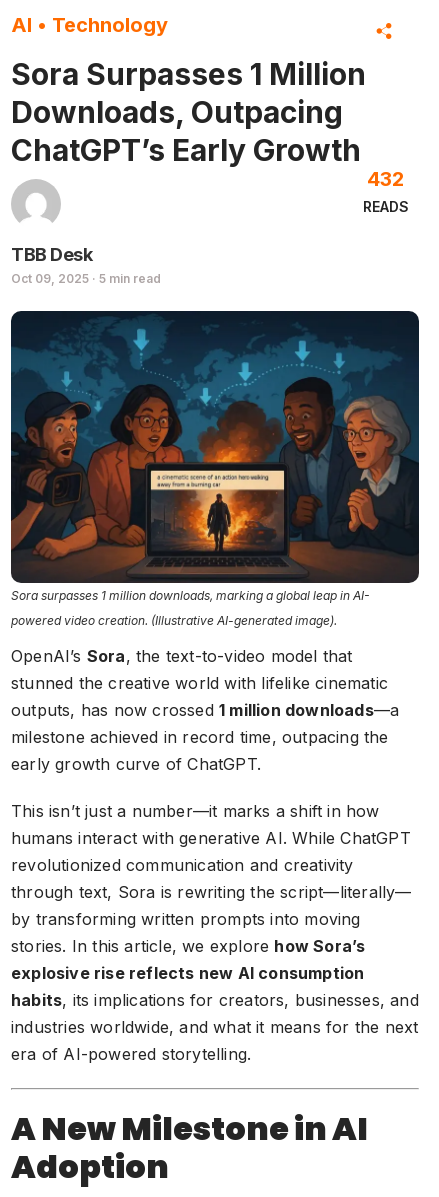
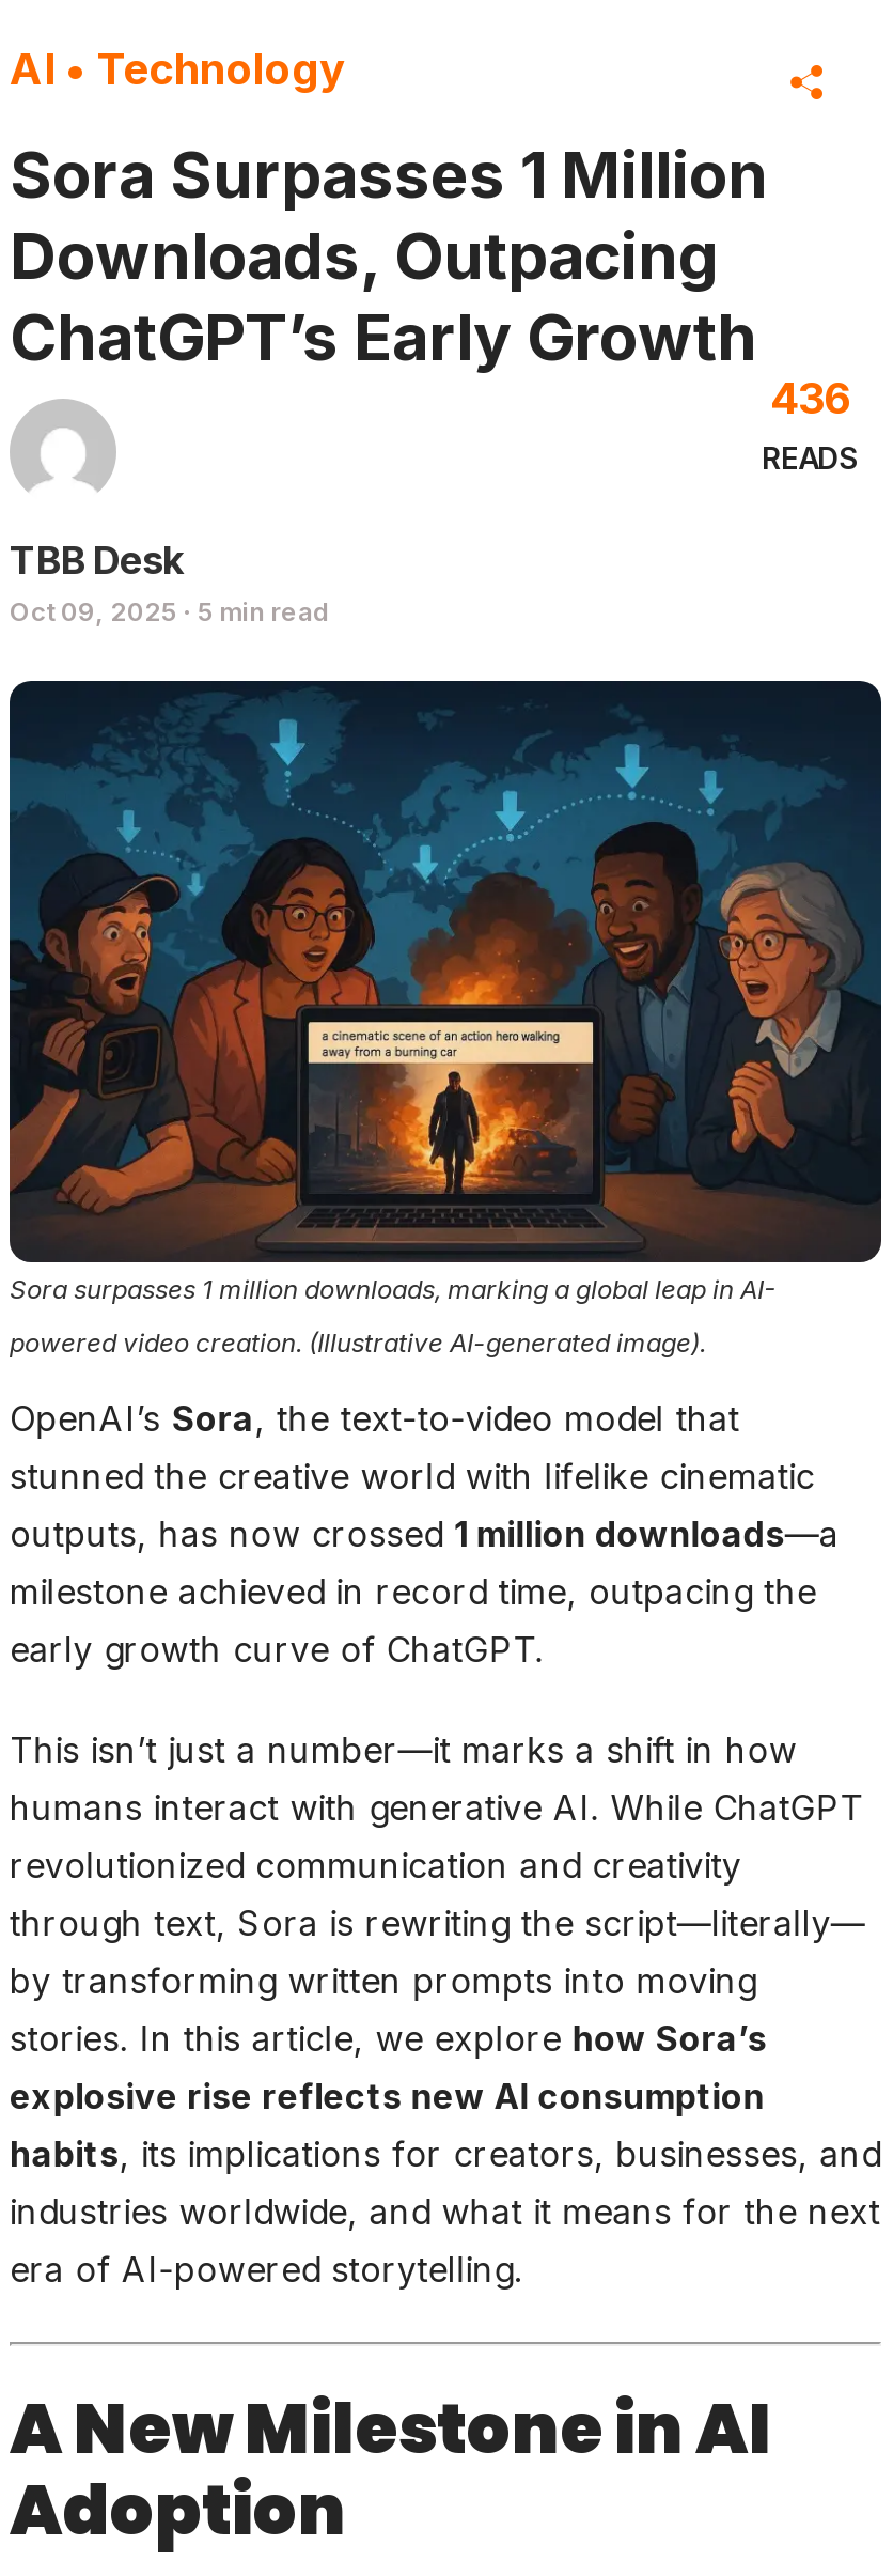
[367,167,404,191] 432 -> [770,373,851,424] 436

